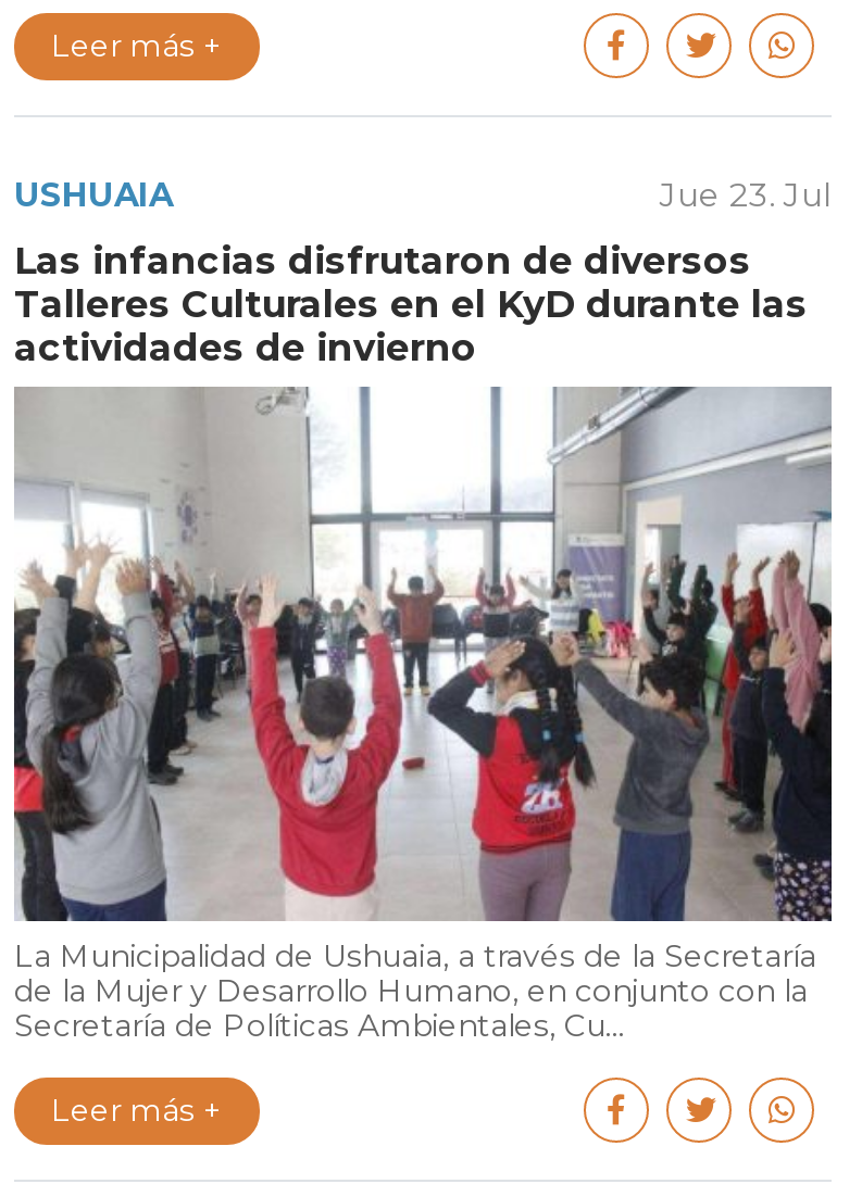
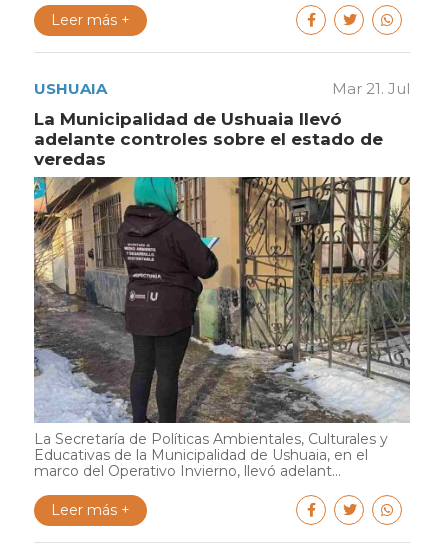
[660,173,832,214] Jue 23. Jul -> [332,78,410,97] Mar 21. Jul
[14,238,808,368] Las infancias disfrutaron de diversos | Talleres Culturales en el KyD durante las | actividades de invierno -> [34,108,383,168] La Municipalidad de Ushuaia llevó | adelante controles sobre el estado de | veredas
[12,385,834,1044] [image] | La Municipalidad de Ushuaia, a través de la Secretaría | de la Mujer y Desarrollo Humano, en conjunto con la | Secretaría de Políticas Ambientales, Cu... -> [33,176,411,480] [image] | La Secretaría de Políticas Ambientales, Culturales y | Educativas de la Municipalidad de Ushuaia, en el | marco del Operativo Invierno, llevó adelant...

